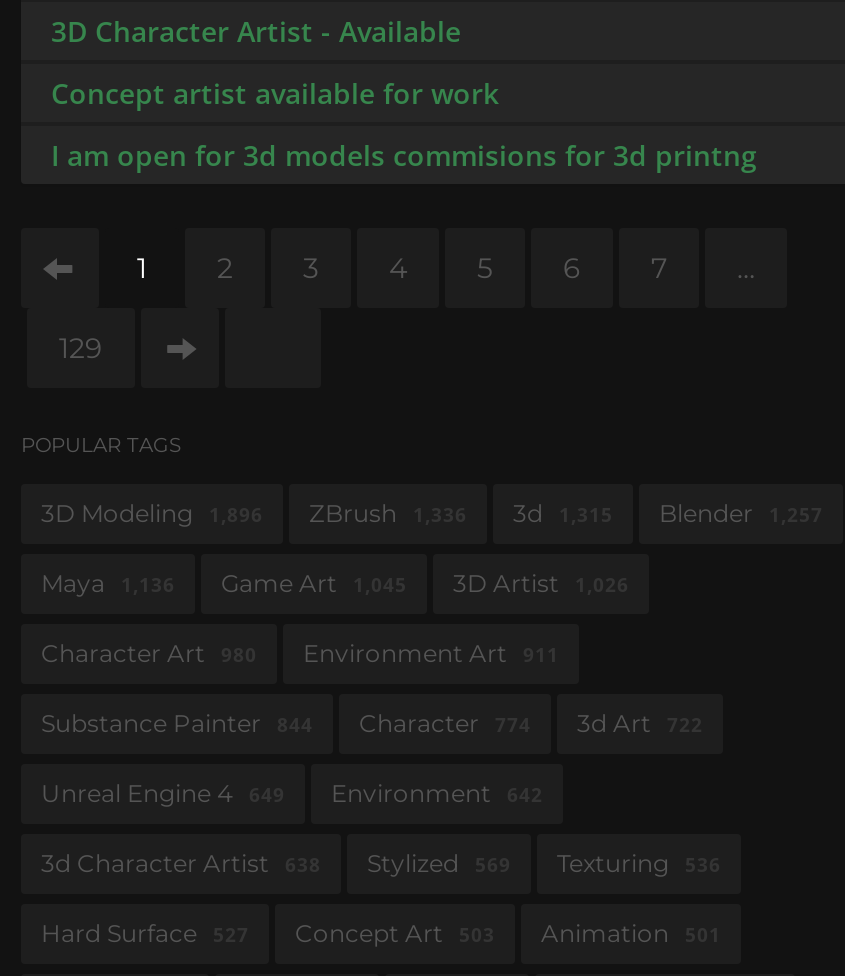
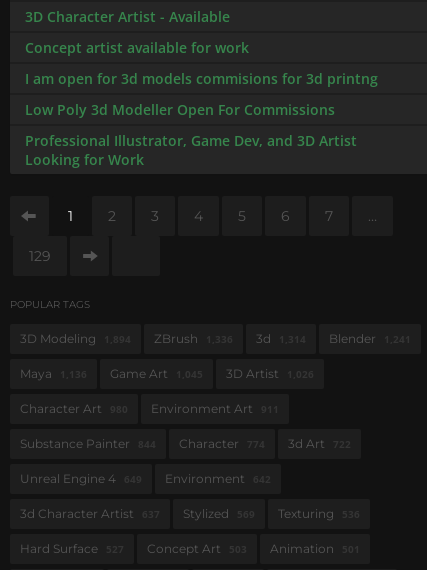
none -> [25,100,357,169] Low Poly 3d Modeller Open For Commissions | Professional Illustrator, Game Dev, and 3D Artist | Looking for Work
[41,498,263,528] 3D Modeling 1,896 -> [20,331,131,346] 3D Modeling 1,894
[513,498,613,528] 3d 1,315 -> [256,331,306,346] 3d 1,314
[659,498,823,528] Blender 1,257 -> [329,331,411,346] Blender 1,241
[41,848,321,878] 3d Character Artist 638 -> [20,506,160,521] 3d Character Artist 637

